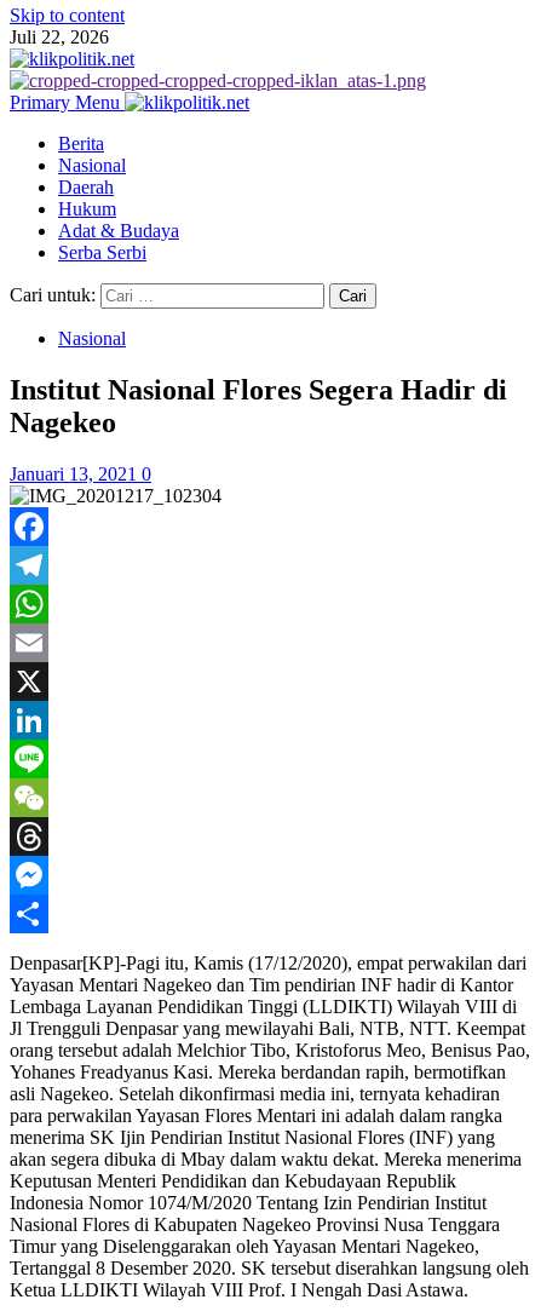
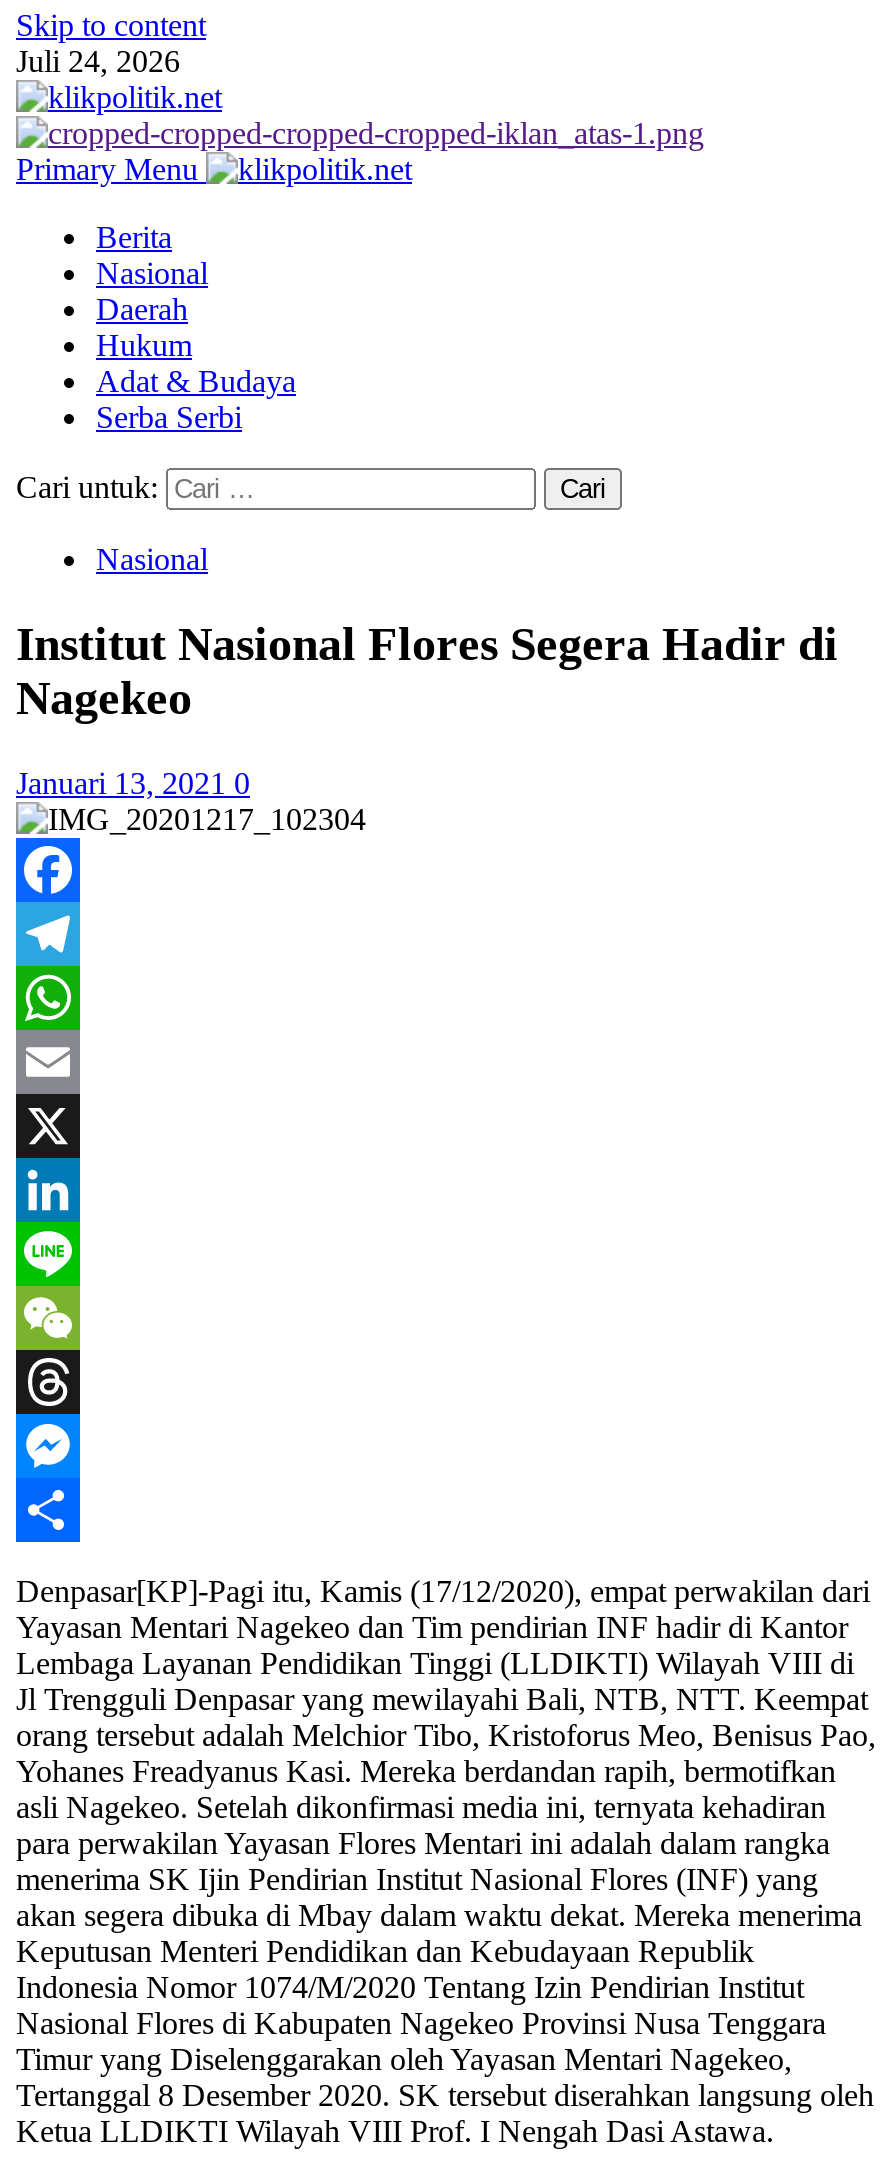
[10,27,109,47] Juli 22, 2026 -> [16,44,180,78] Juli 24, 2026

